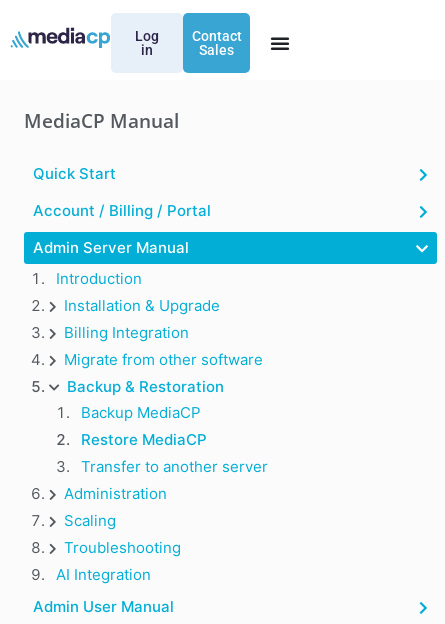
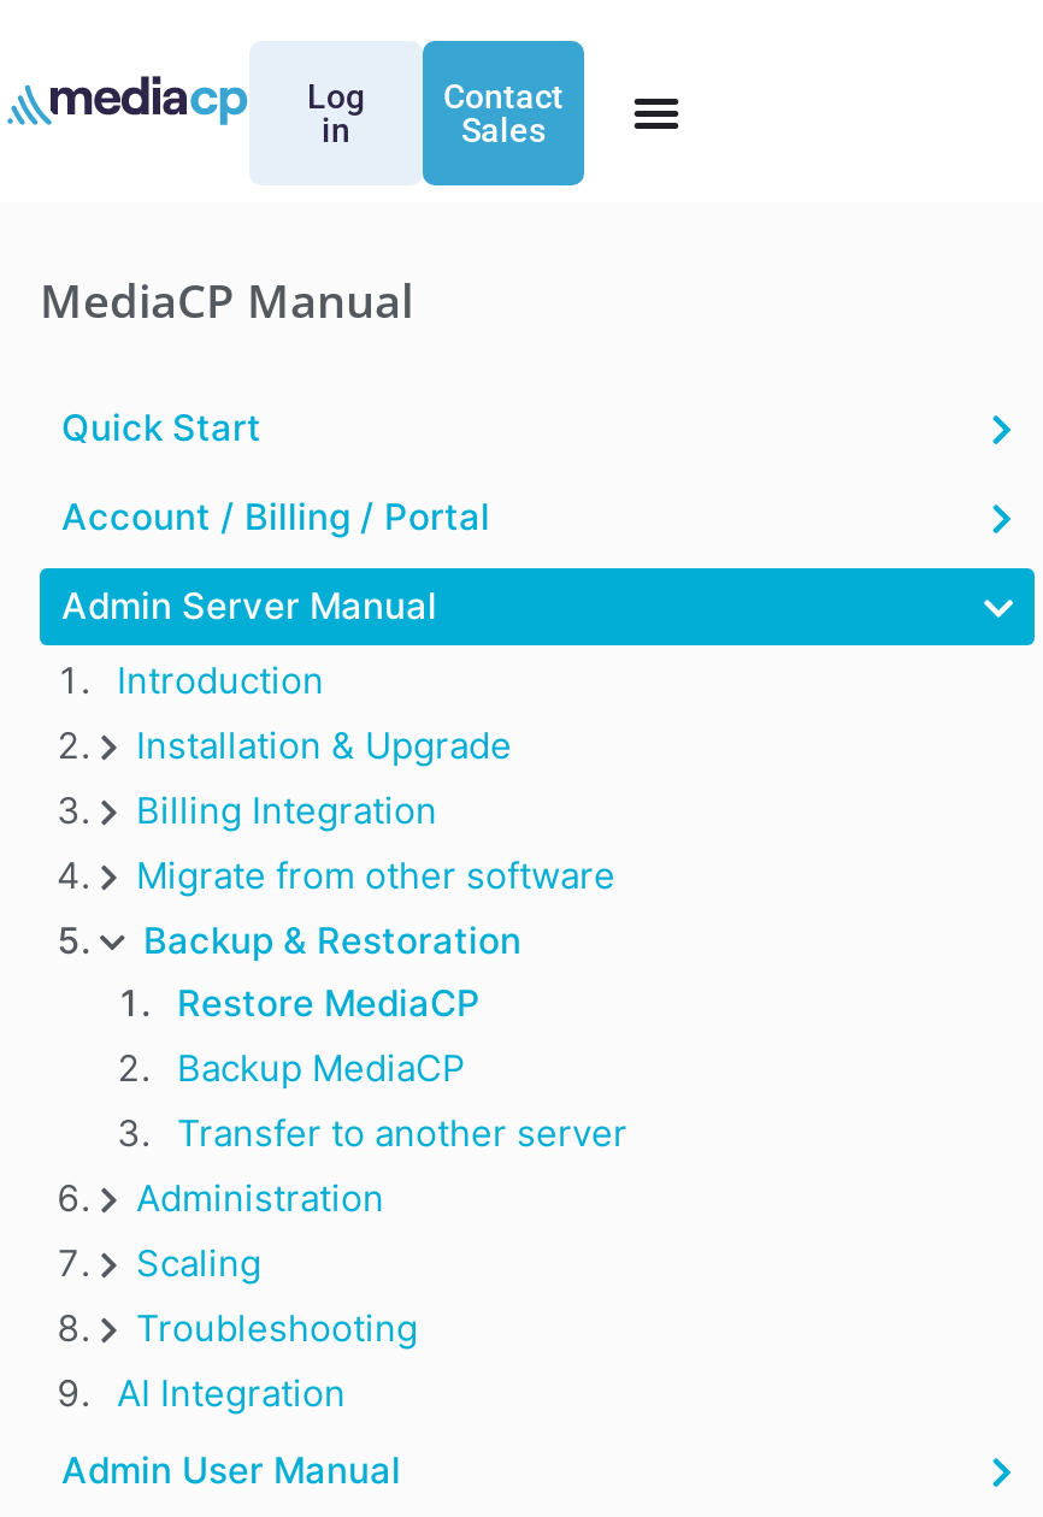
moved [81,403,201,422] -> [177,1045,466,1091]: Backup MediaCP
moved [81,430,207,449] -> [177,980,481,1026]: Restore MediaCP

